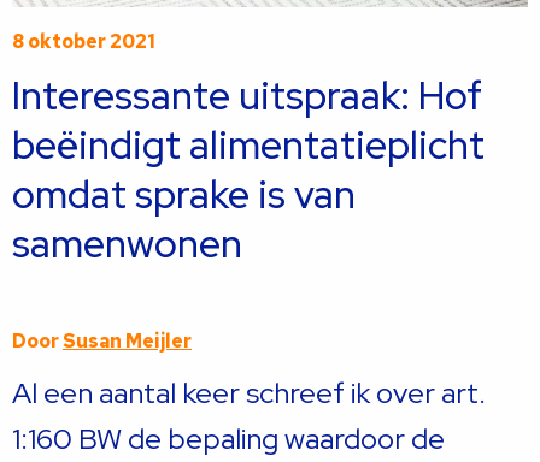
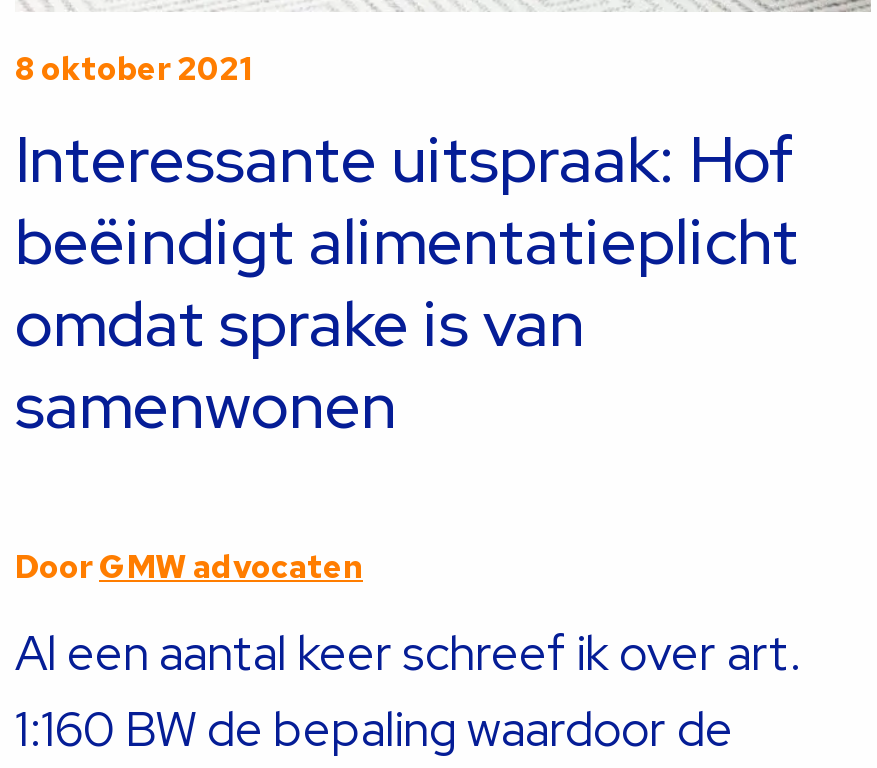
[12,328,192,354] DoorSusan Meijler -> [15,546,363,588] DoorGMW advocaten

